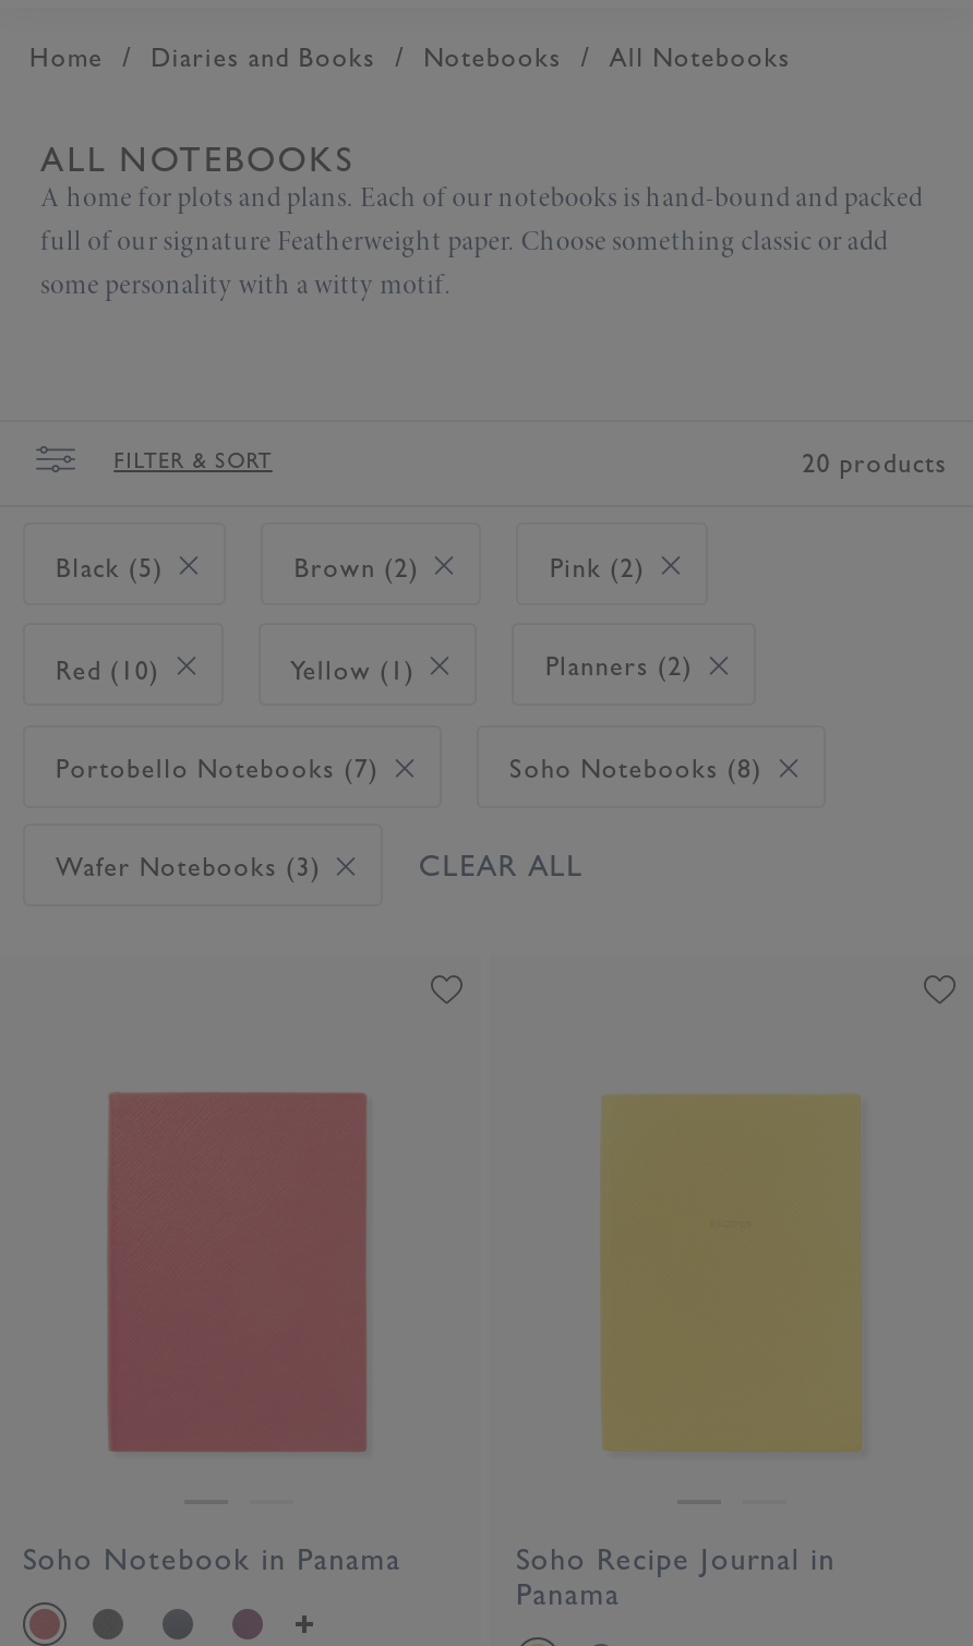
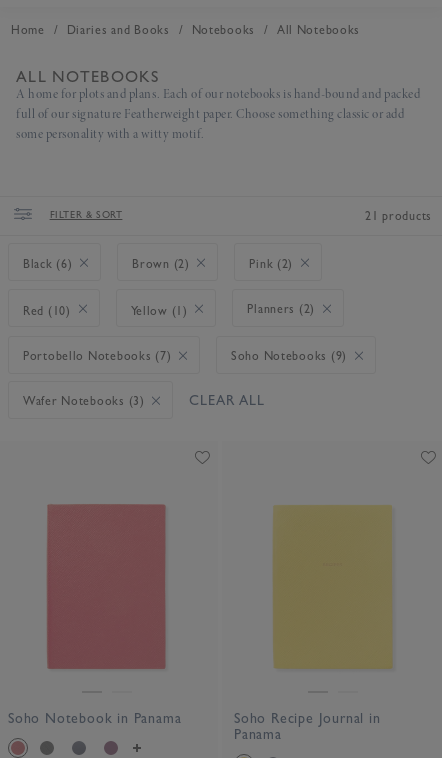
[802,448,948,479] 20 products -> [365,209,432,223] 21 products
[56,554,164,584] Black (5) -> [23,257,72,271] Black (6)
[509,753,771,783] Soho Notebooks (8) -> [231,349,351,363] Soho Notebooks (9)

